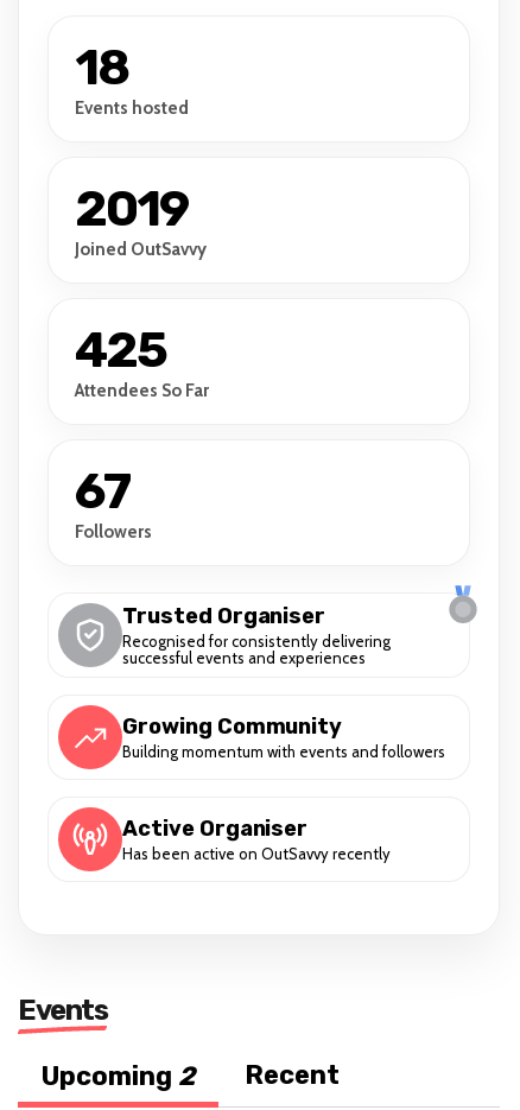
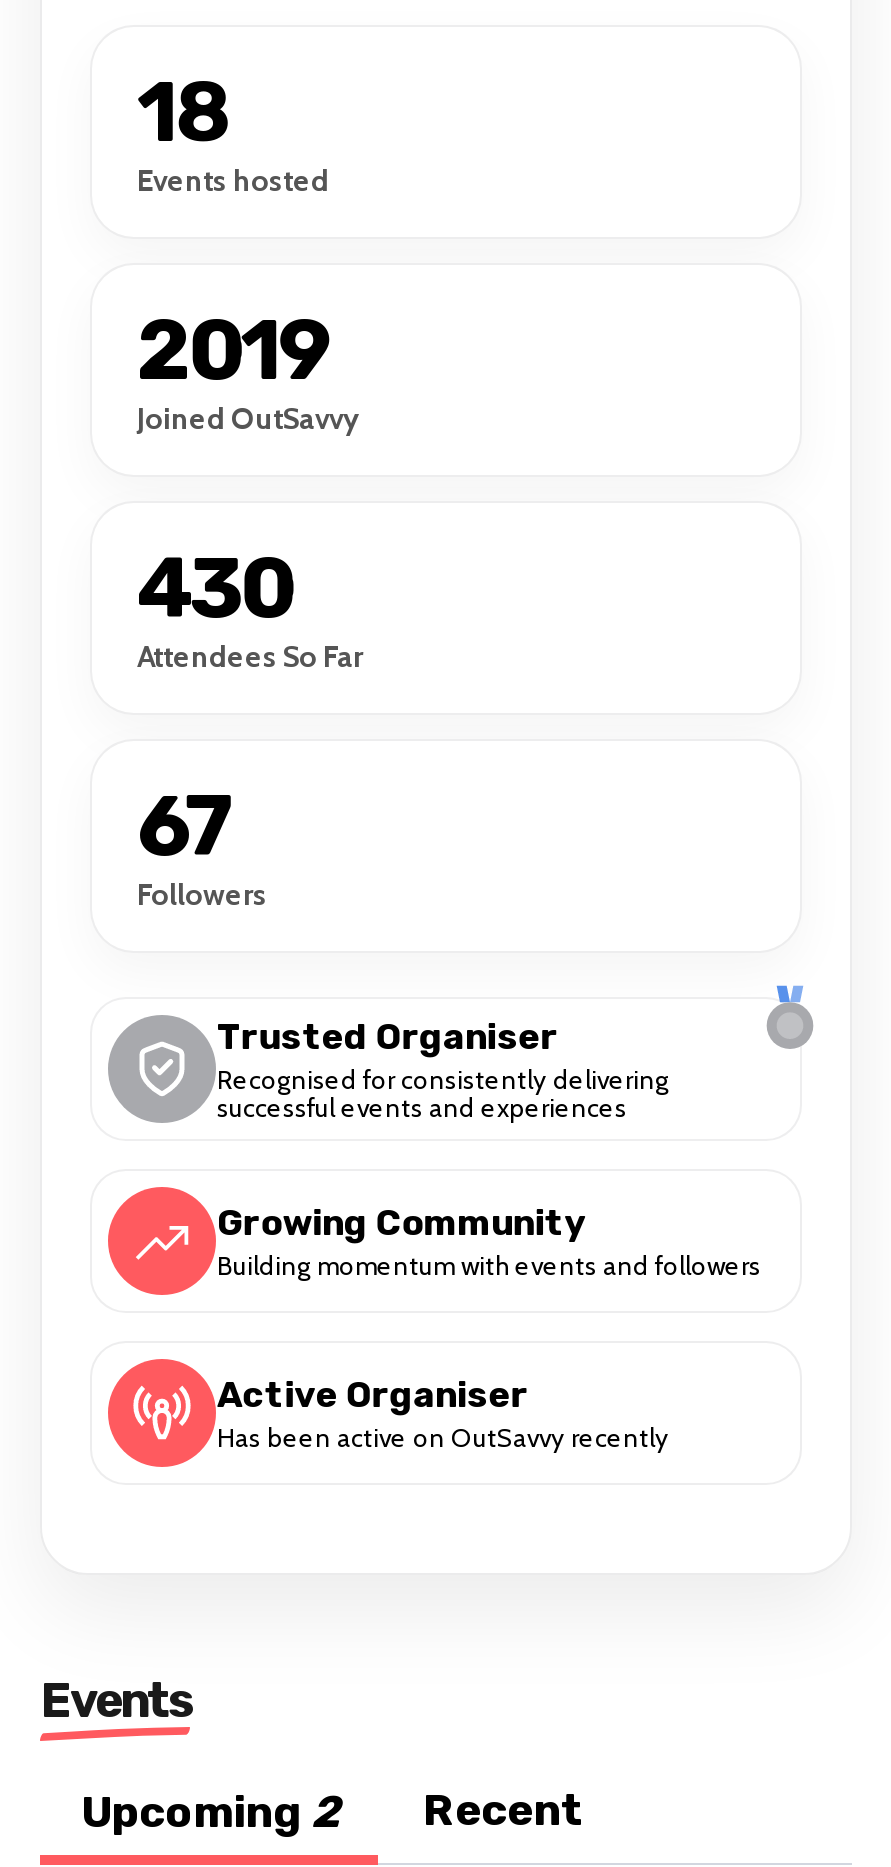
[75,320,166,380] 425 -> [137,538,292,638] 430

